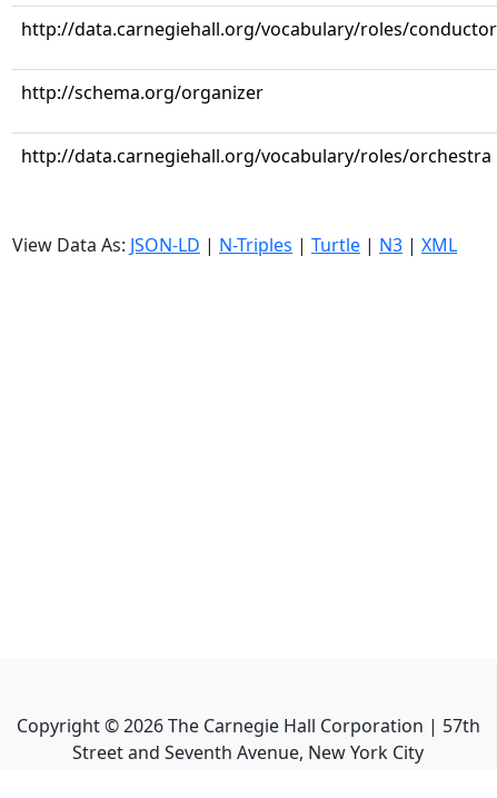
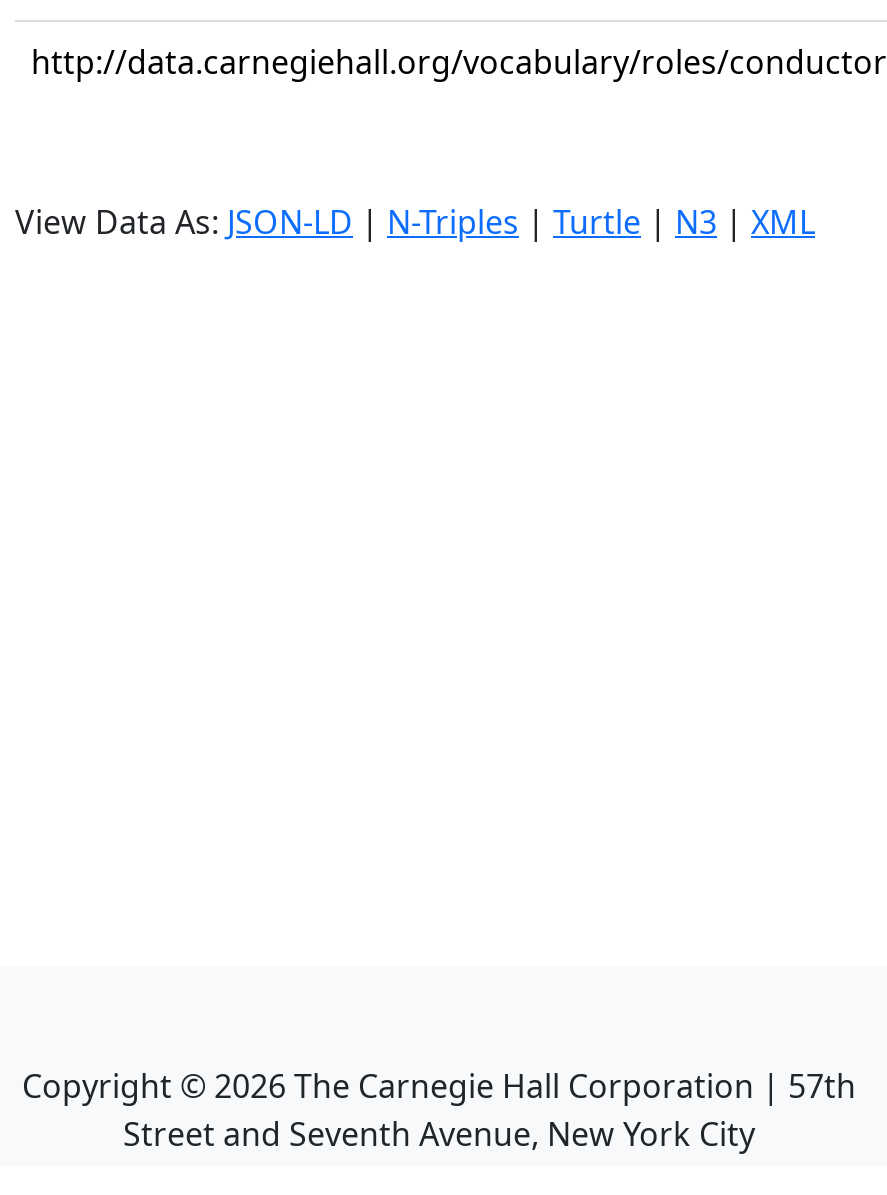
[21,80,491,168] http://schema.org/organizer | http://data.carnegiehall.org/vocabulary/roles/orchestra -> none

